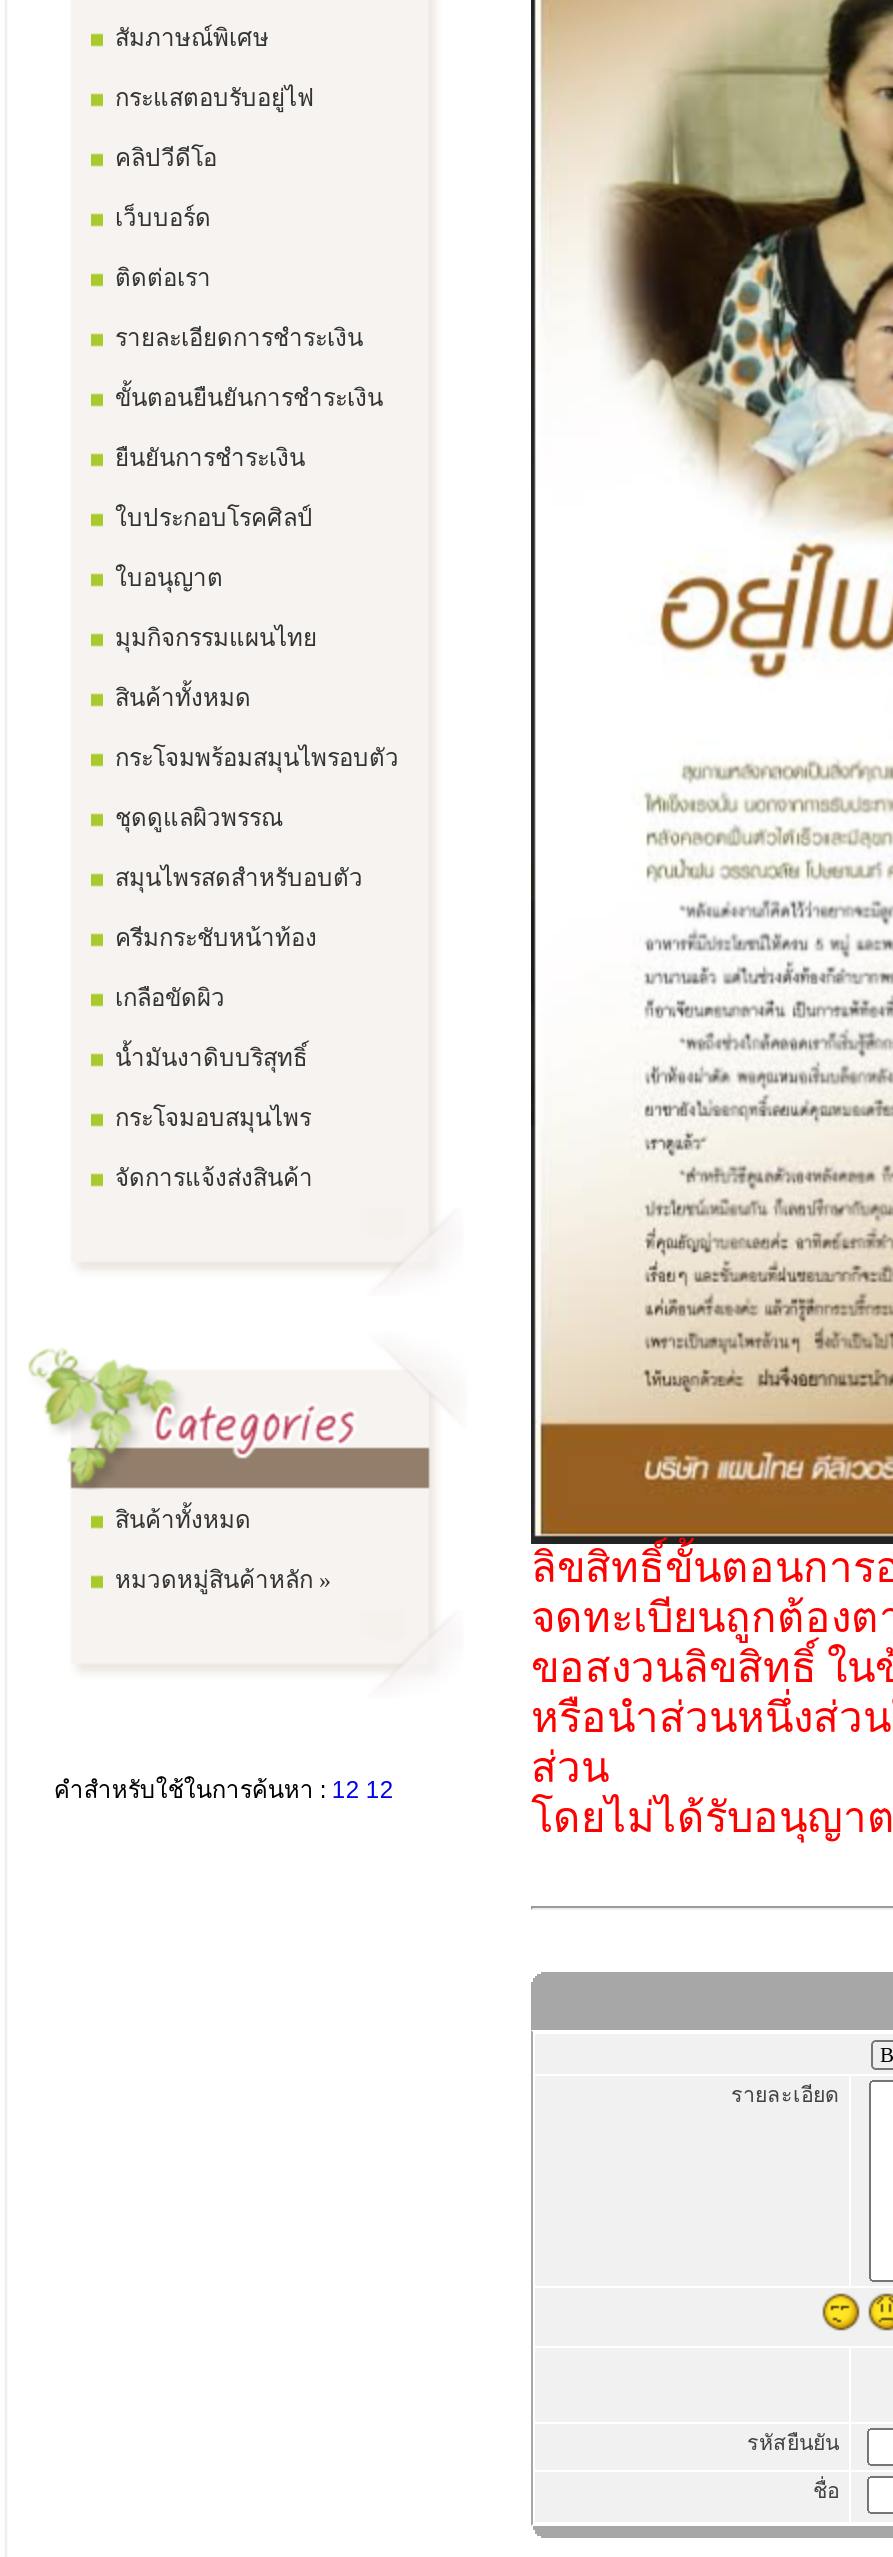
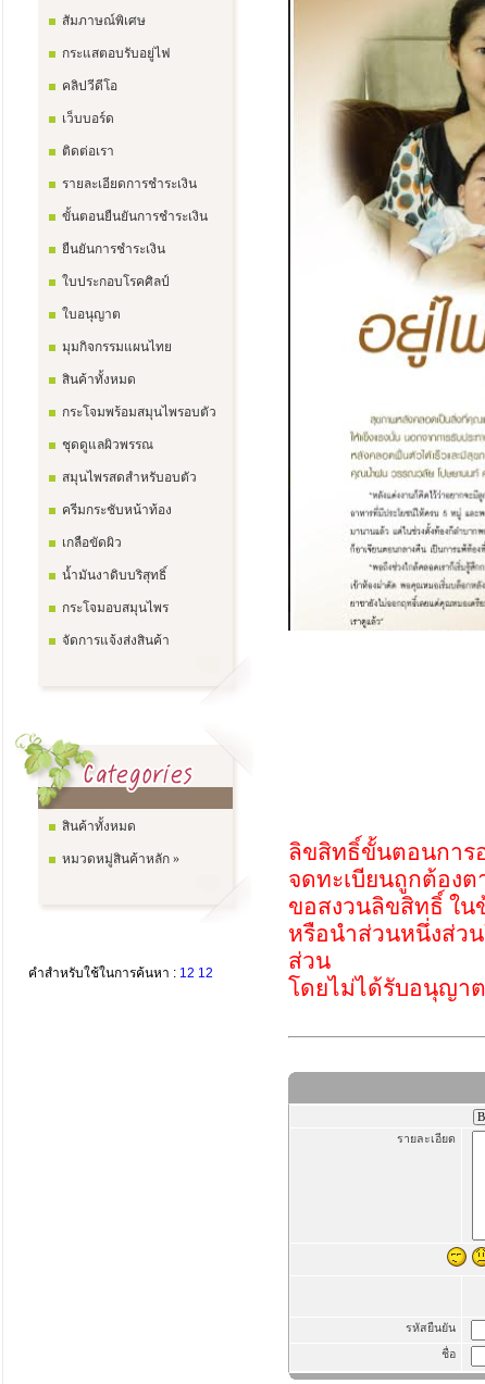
[529,1160,887,1540] [image] -> none

